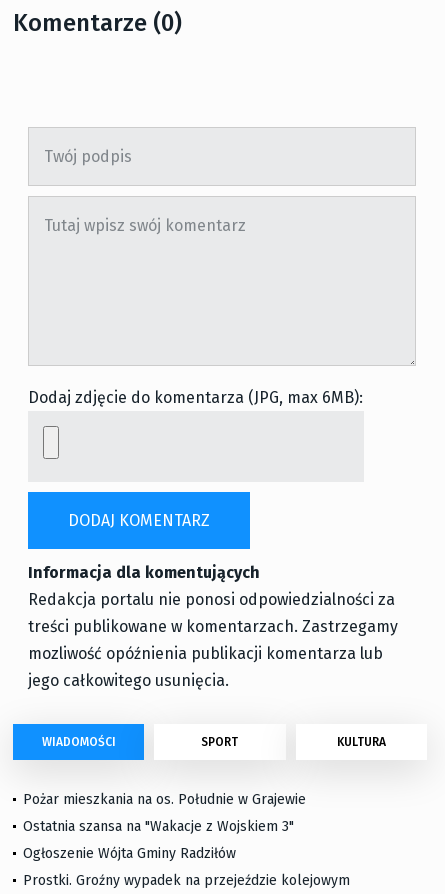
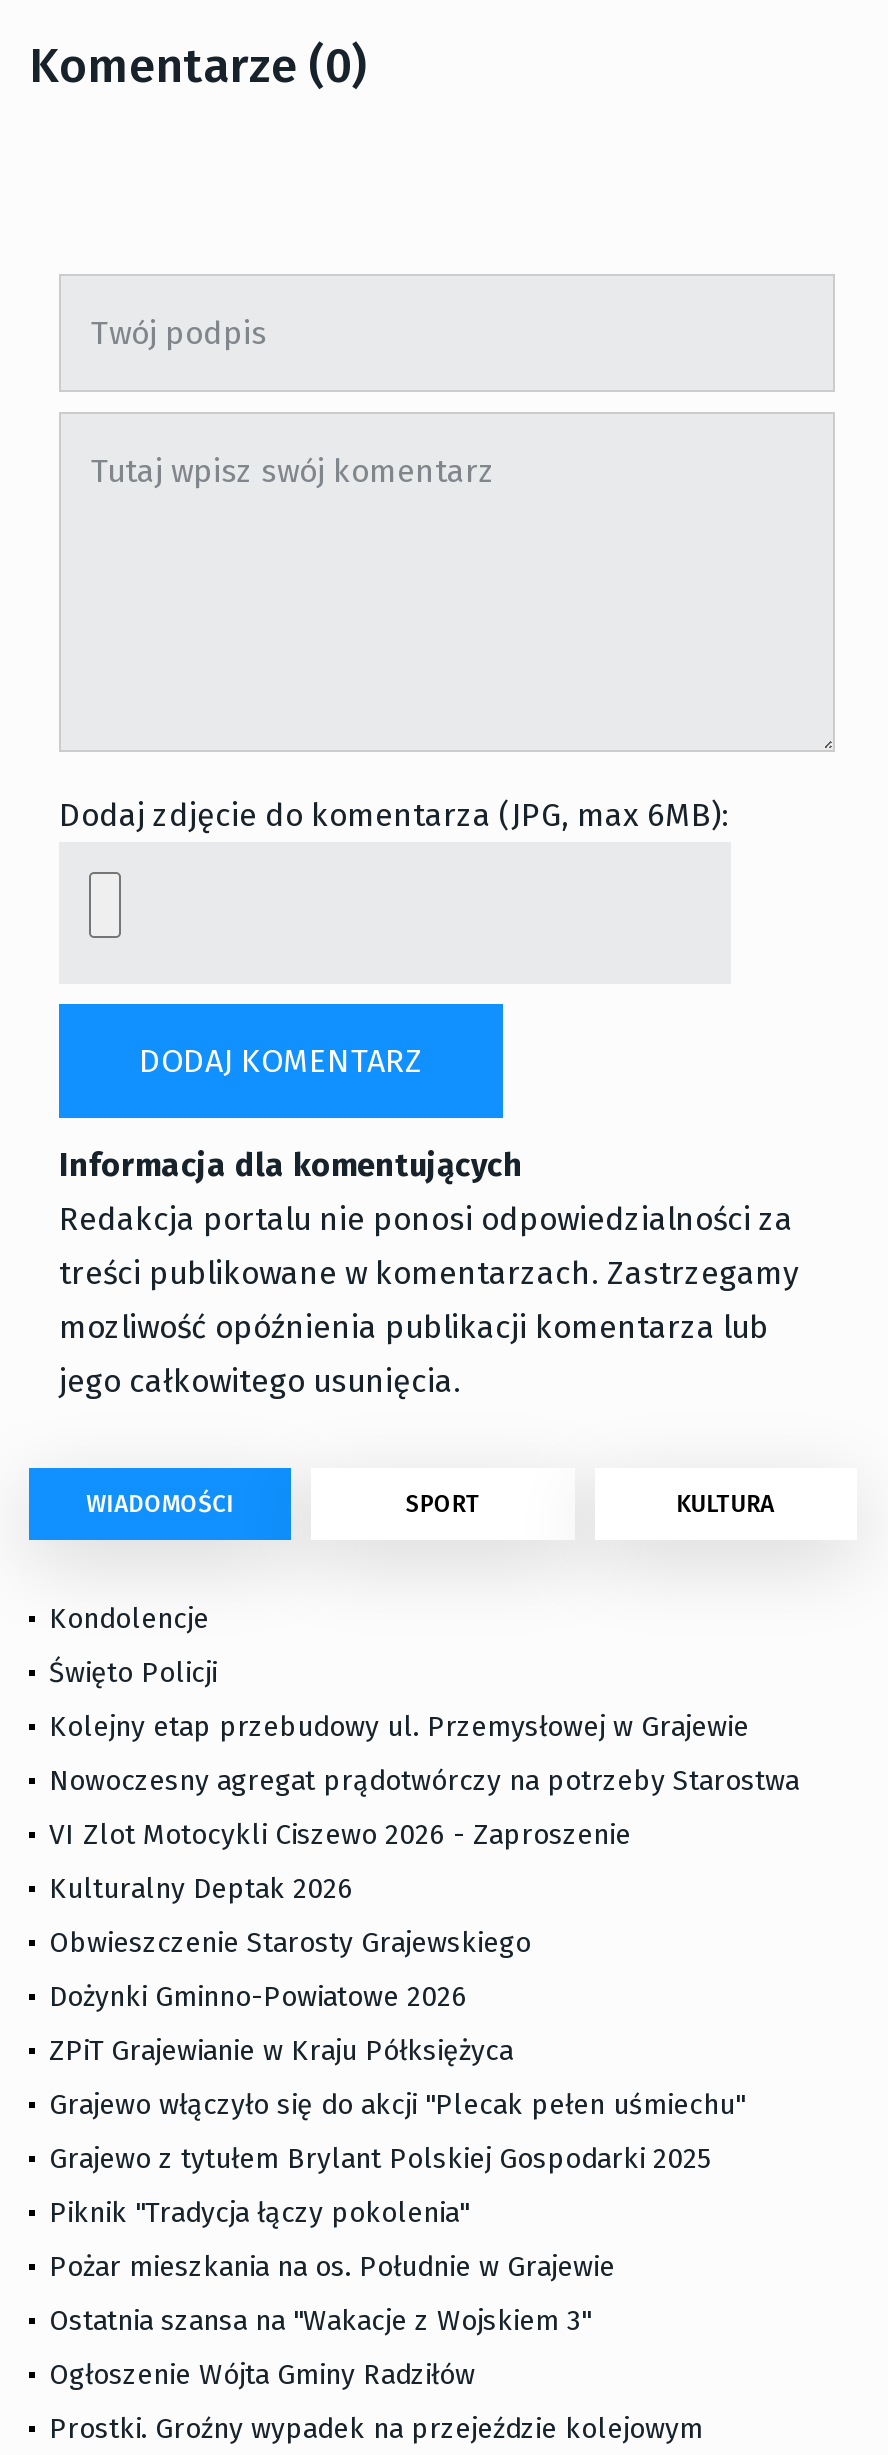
none -> [49,1602,799,2230] Kondolencje | Święto Policji | Kolejny etap przebudowy ul. Przemysłowej w Grajewie | Nowoczesny agregat prądotwórczy na potrzeby Starostwa | VI Zlot Motocykli Ciszewo 2026 - Zaproszenie | Kulturalny Deptak 2026 | Obwieszczenie Starosty Grajewskiego | Dożynki Gminno-Powiatowe 2026 | ZPiT Grajewianie w Kraju Półksiężyca | Grajewo włączyło się do akcji "Plecak pełen uśmiechu" | Grajewo z tytułem Brylant Polskiej Gospodarki 2025 | Piknik "Tradycja łączy pokolenia"

